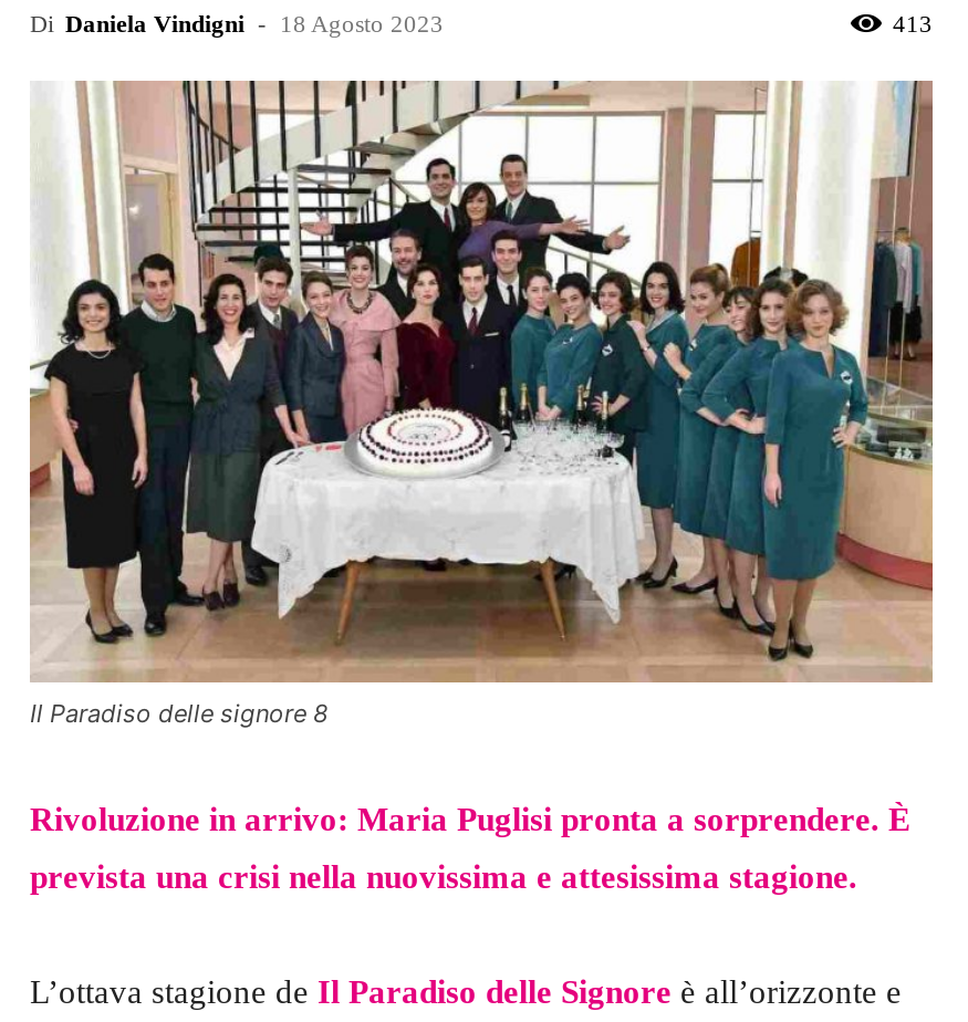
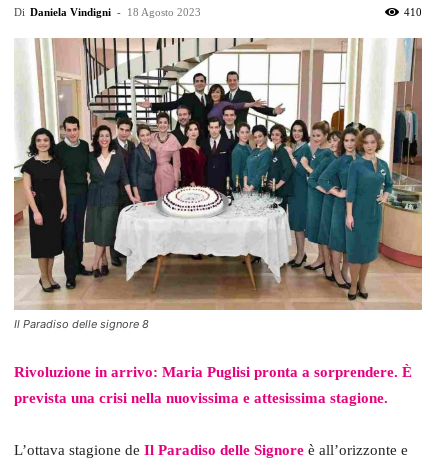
[893,10,933,36] 413 -> [404,6,422,18] 410

